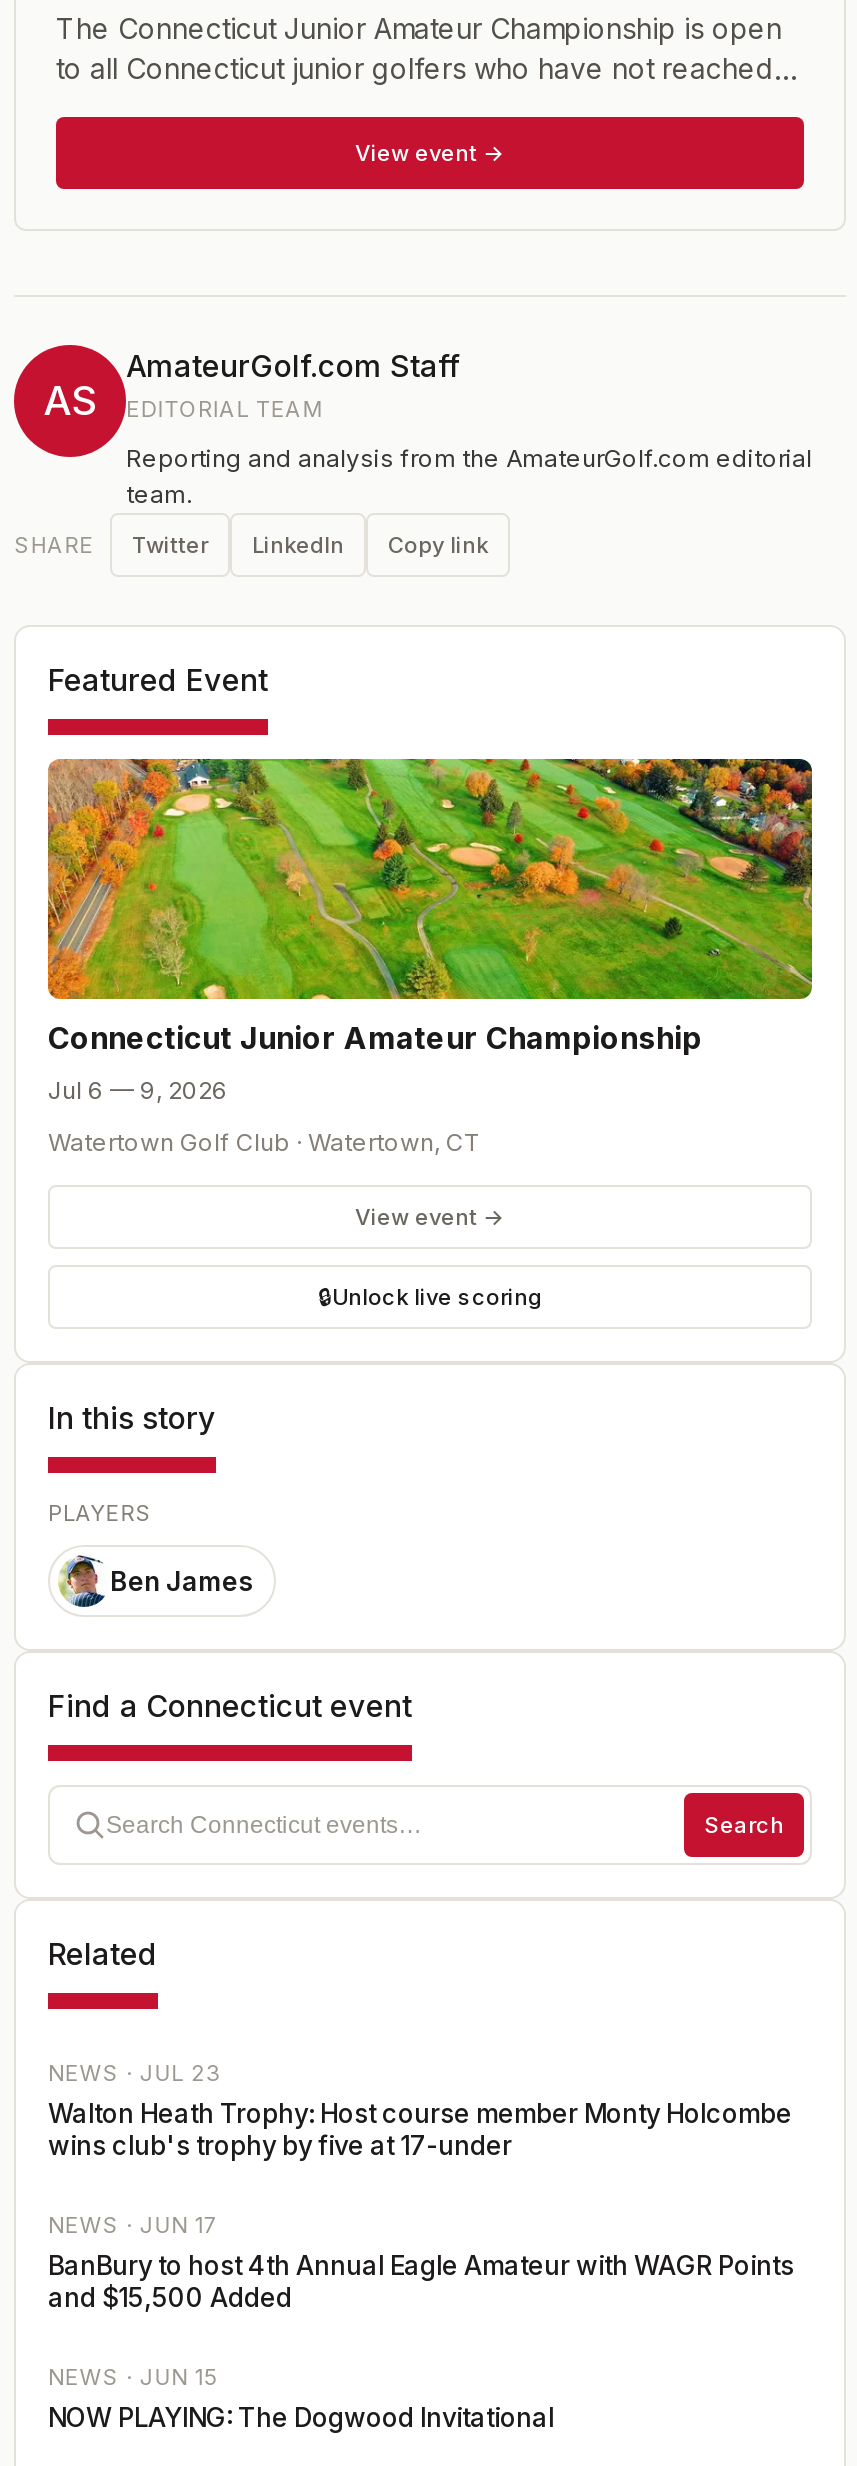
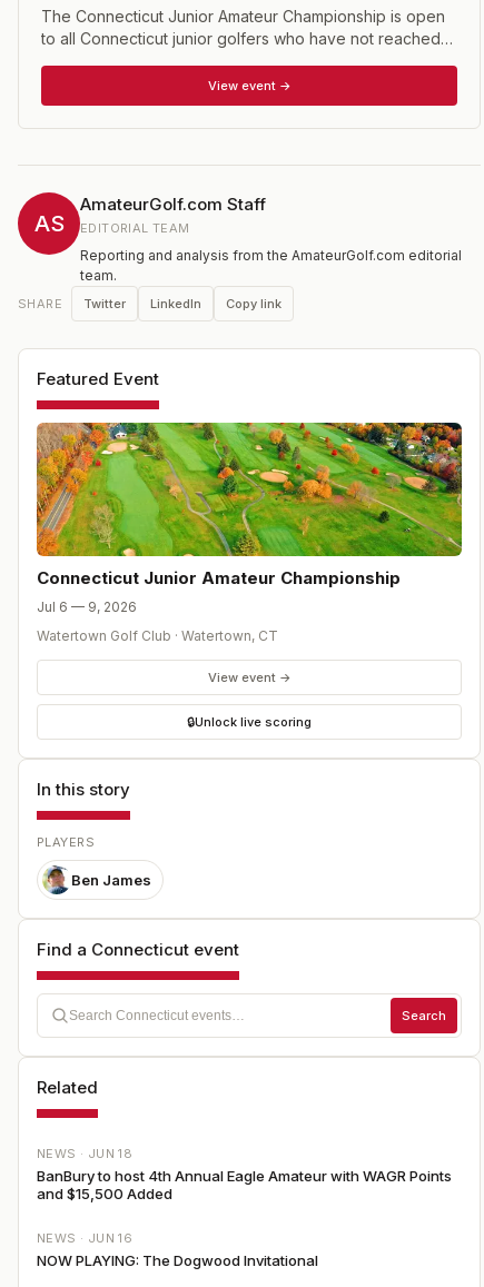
[48,2060,792,2240] NEWS · JUL 23 | Walton Heath Trophy: Host course member Monty Holcombe | wins club's trophy by five at 17-under | NEWS · JUN 17 -> [37,1146,133,1162] NEWS · JUN 18
[48,2364,218,2392] NEWS · JUN 15 -> [37,1231,133,1246] NEWS · JUN 16

